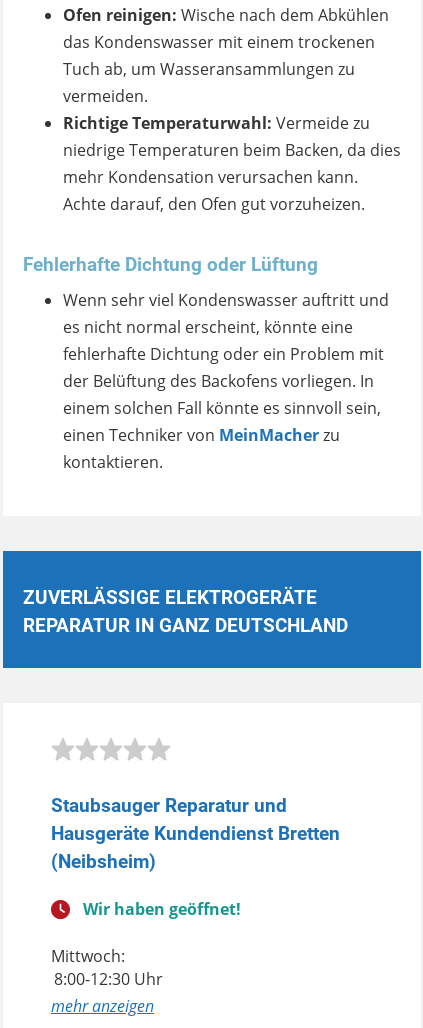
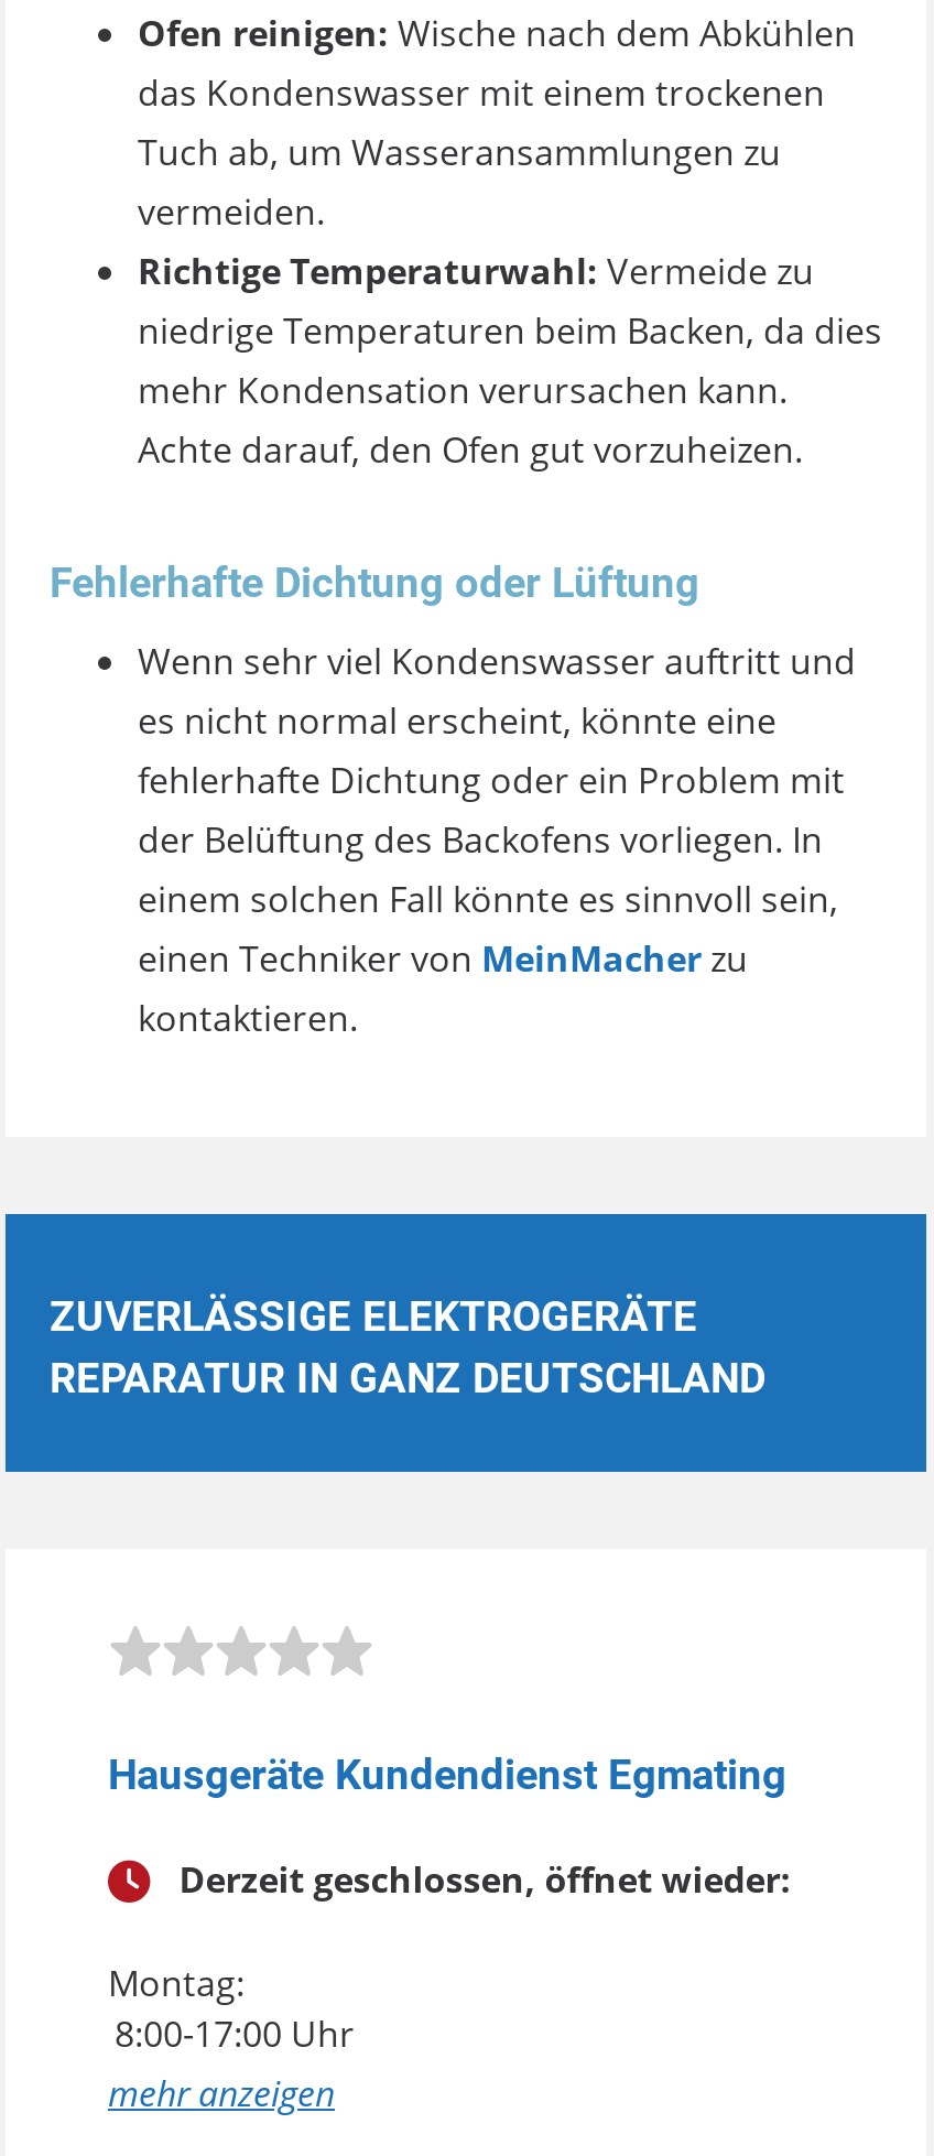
[51,794,340,873] Staubsauger Reparatur und | Hausgeräte Kundendienst Bretten | (Neibsheim) -> [108,1749,786,1800] Hausgeräte Kundendienst Egmating
[83,898,241,920] Wir haben geöffnet! -> [179,1855,791,1904] Derzeit geschlossen, öffnet wieder:
[51,945,163,990] Mittwoch: | 8:00-12:30 Uhr -> [108,1959,355,2058] Montag: | 8:00-17:00 Uhr

